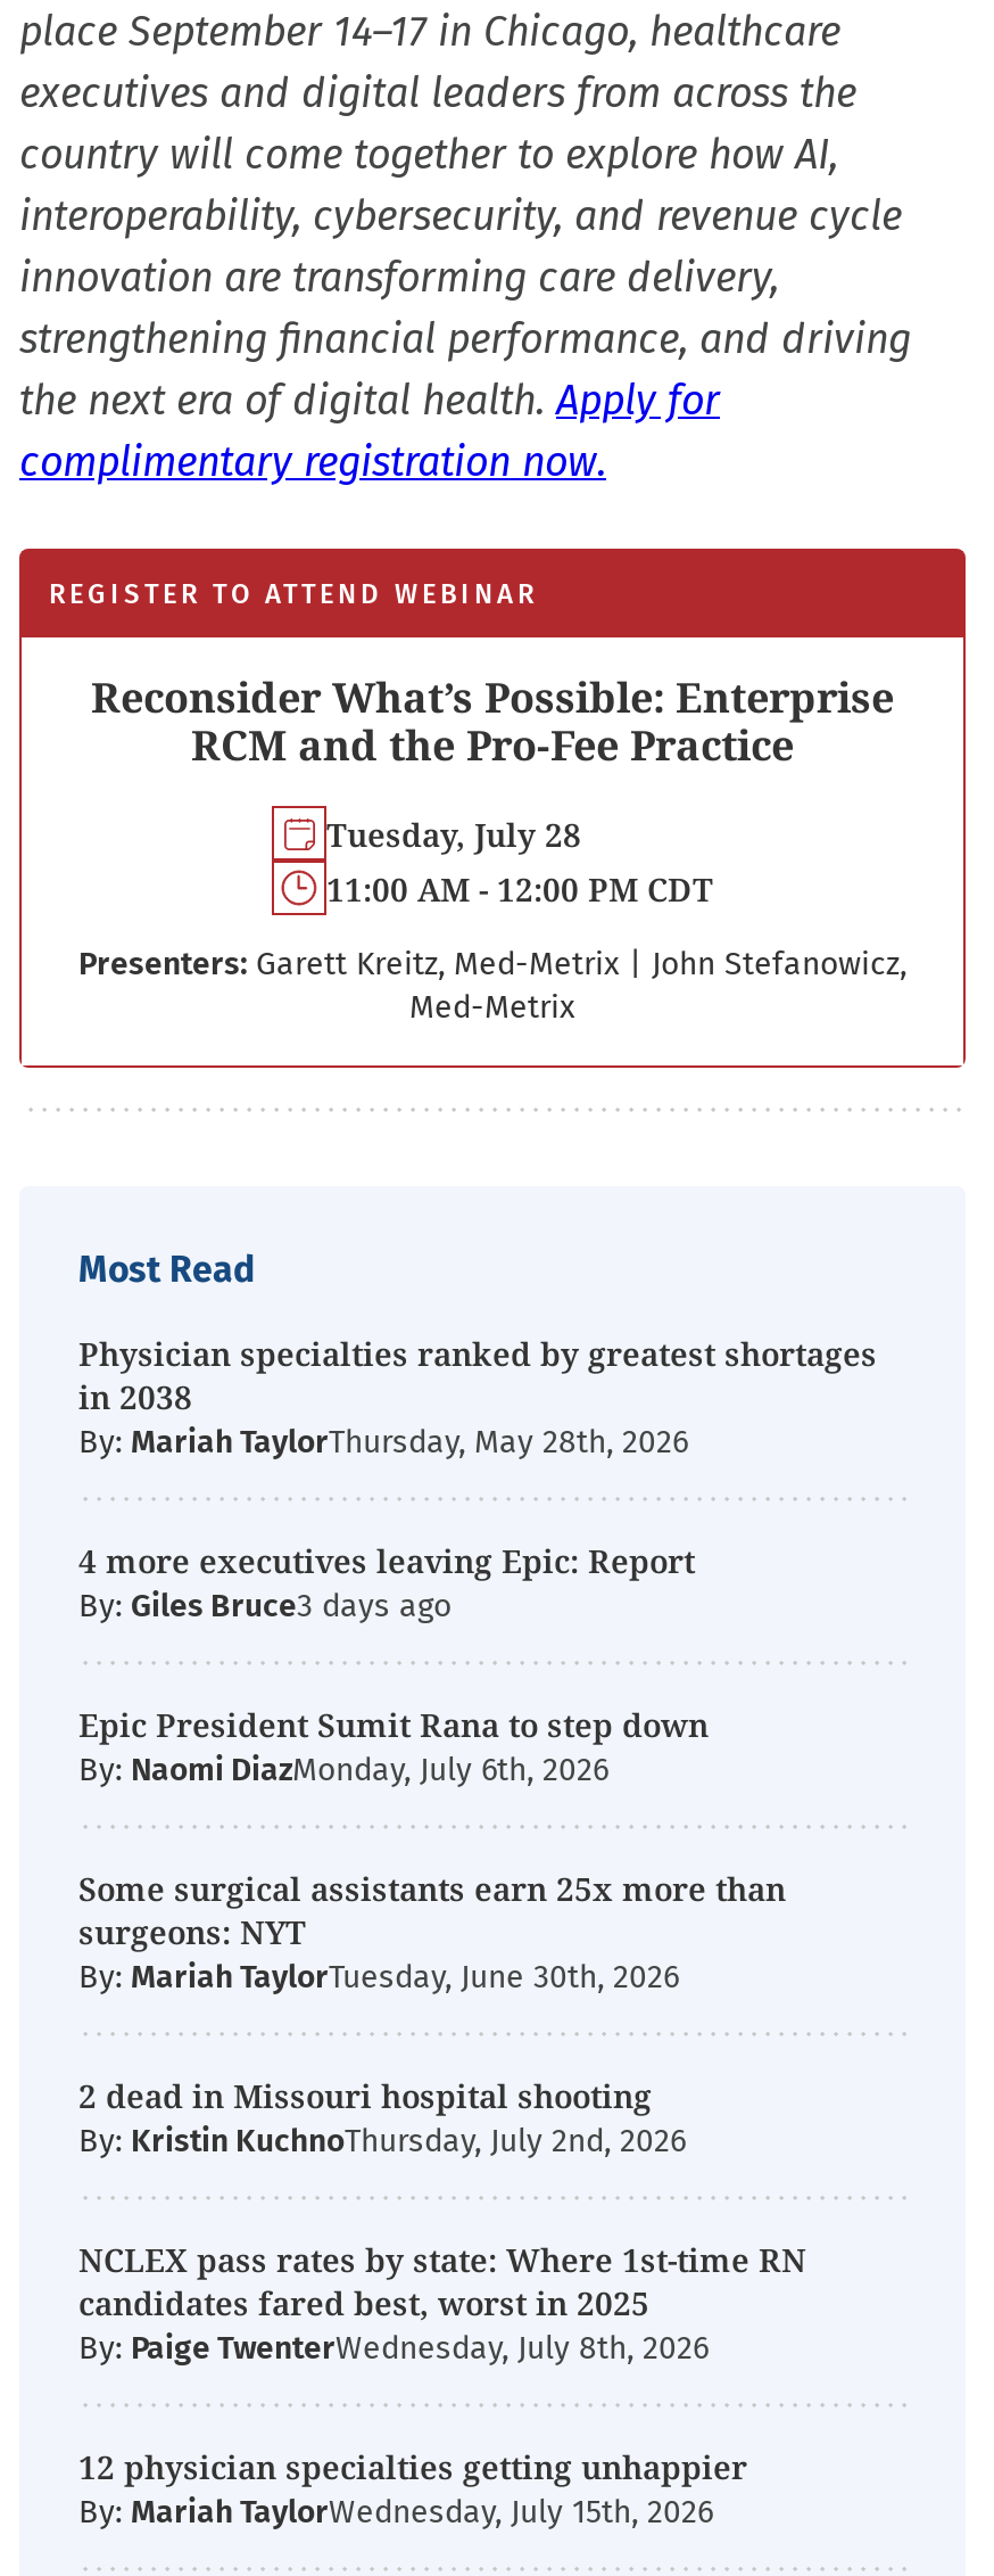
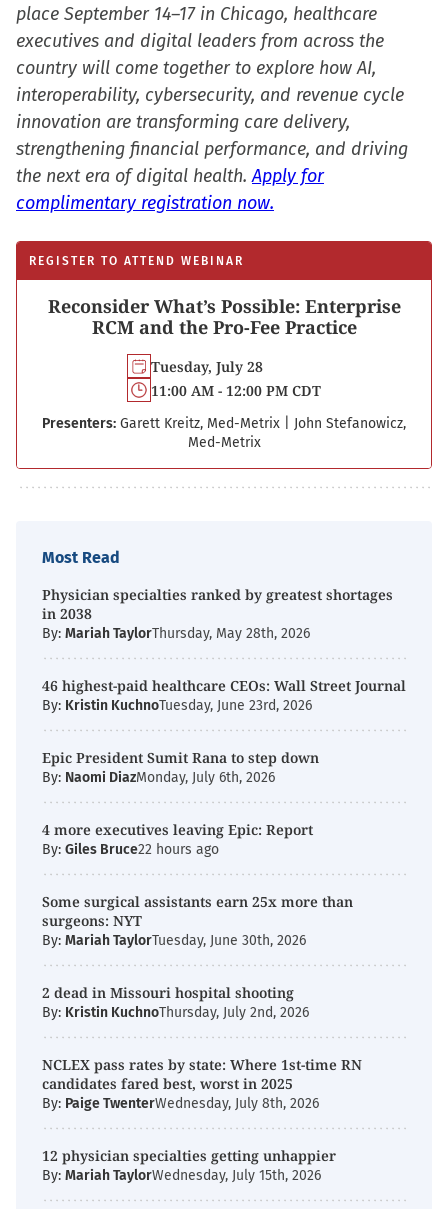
moved [78,1539,695,1582] -> [42,820,313,839]: 4 more executives leaving Epic: Report
[78,1587,297,1626] By: Giles Bruce -> [42,676,406,714] 46 highest-paid healthcare CEOs: Wall Street Journal | By: Kristin KuchnoTuesday, June 23rd, 2026
none -> [42,841,219,858] By: Giles Bruce22 hours ago

